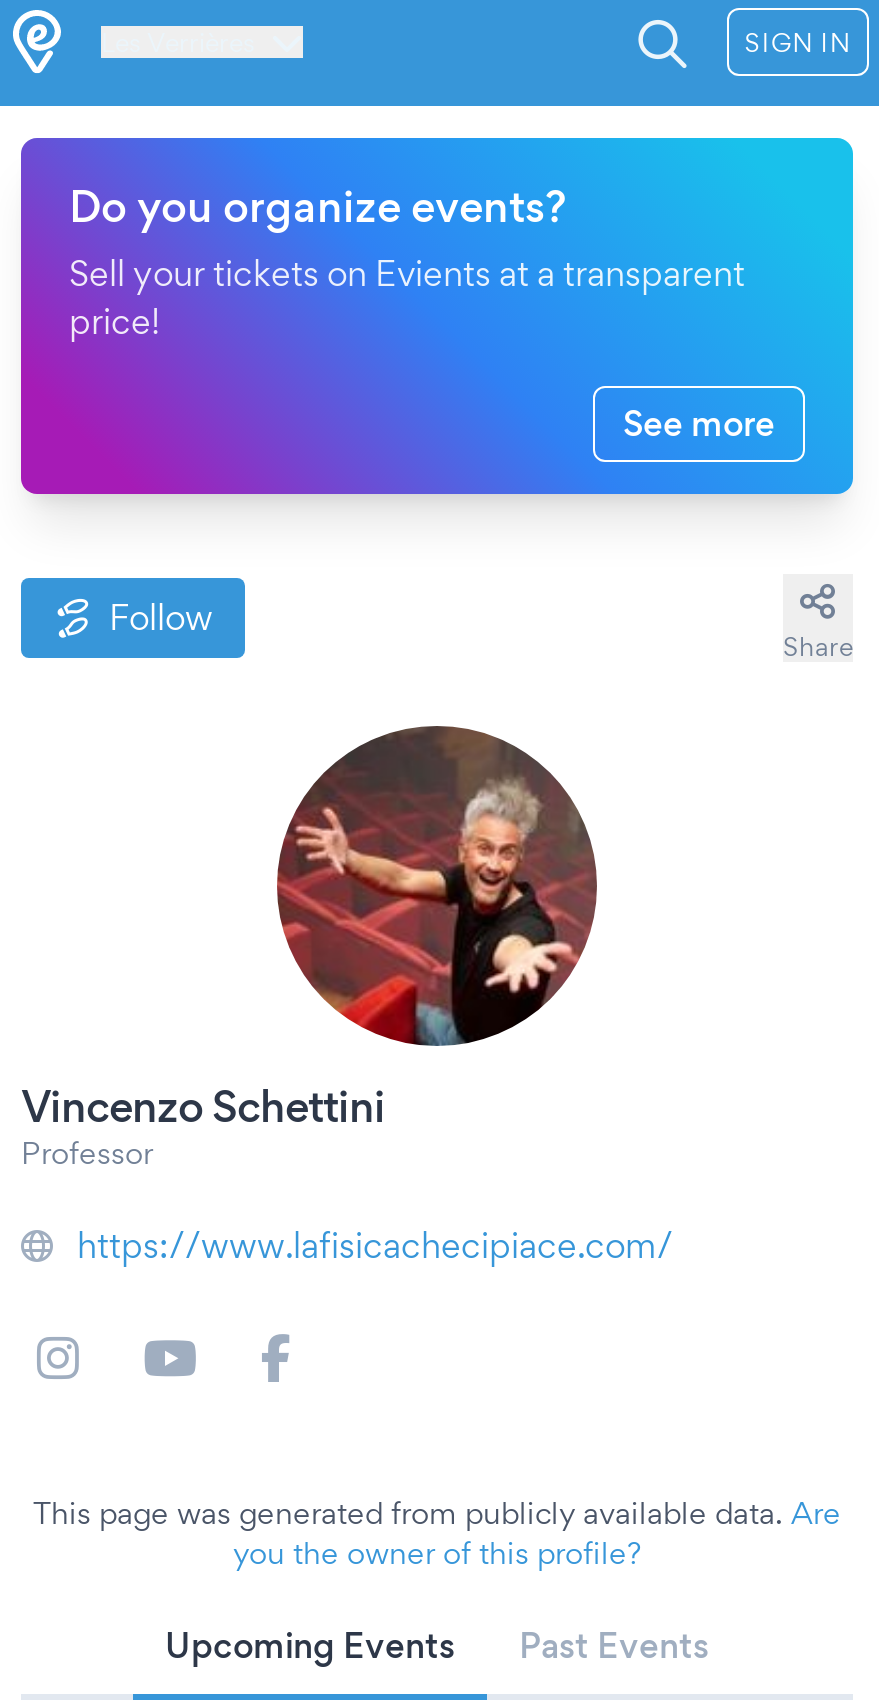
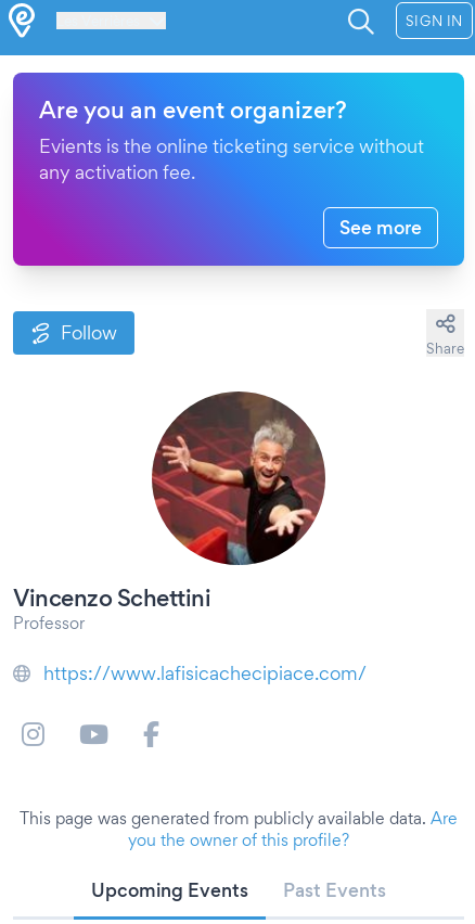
[69,180,745,342] Do you organize events? | Sell your tickets on Evients at a transparent | price! -> [39,95,424,183] Are you an event organizer? | Evients is the online ticketing service without | any activation fee.

